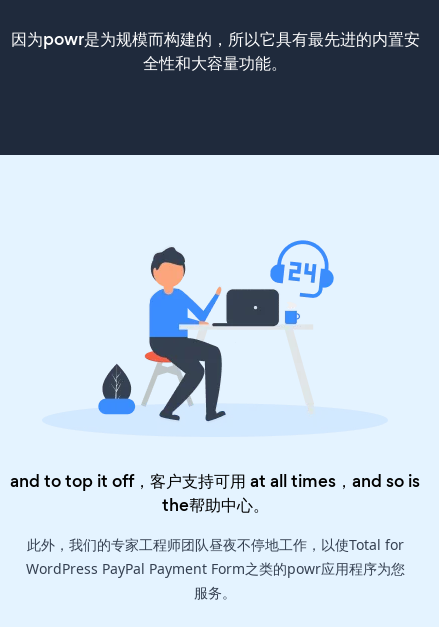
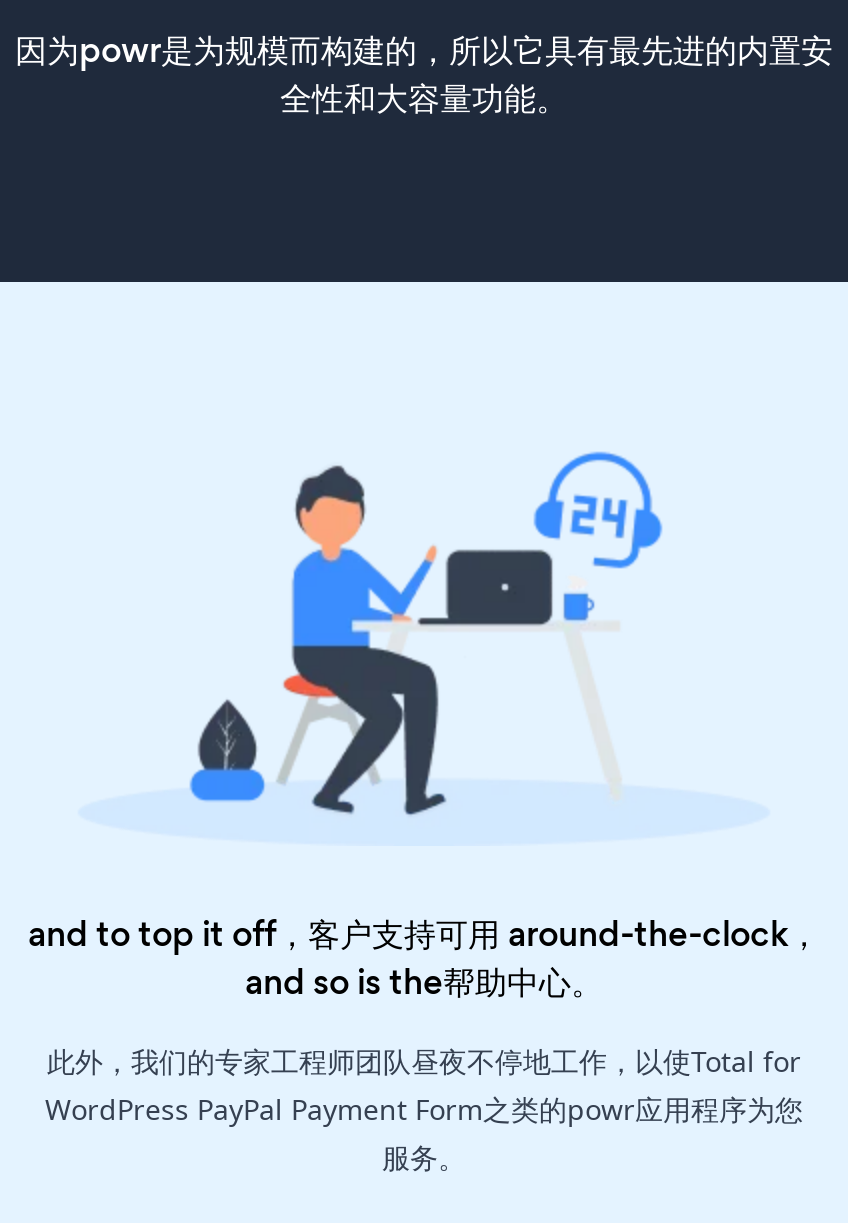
[10,469,420,517] and to top it off，客户支持可用 at all times，and so is | the帮助中心。 -> [28,910,820,1006] and to top it off，客户支持可用 around-the-clock， | and so is the帮助中心。

